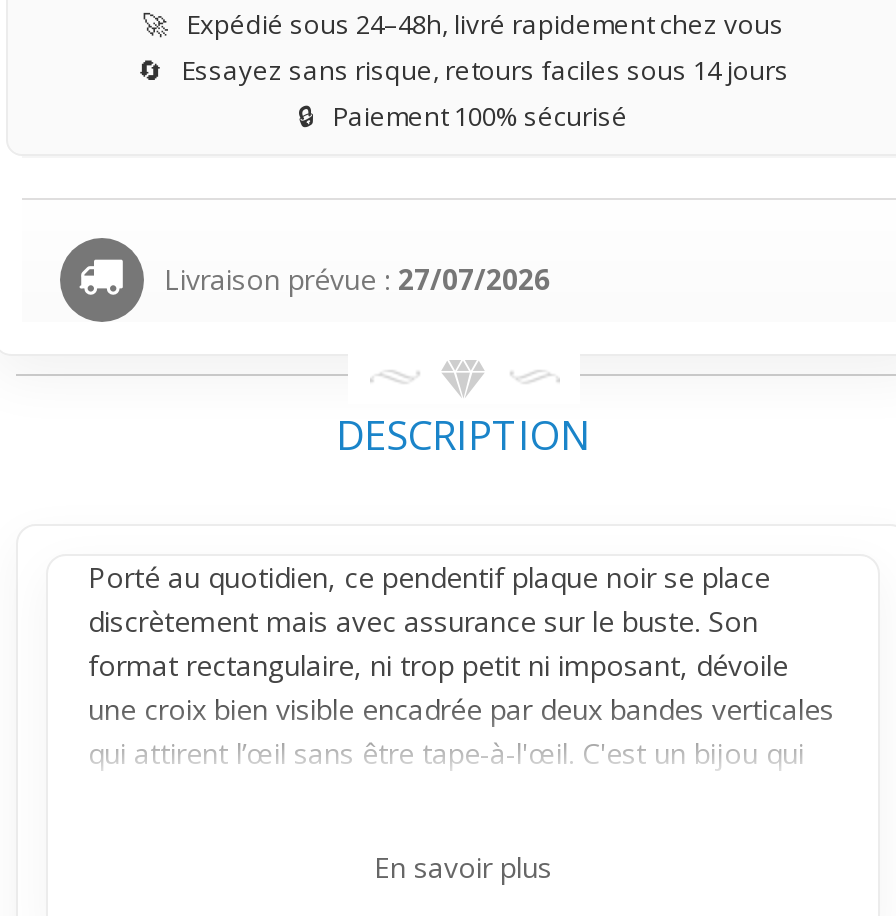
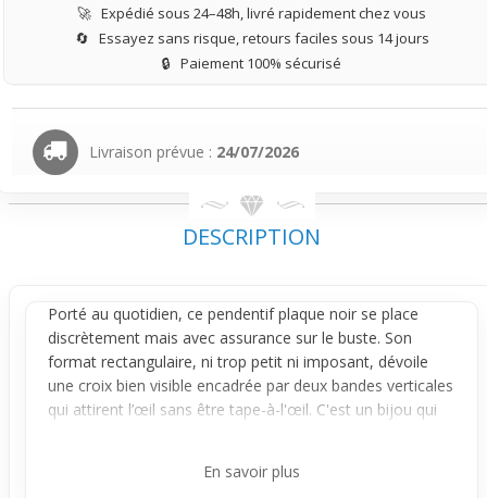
[164,260,550,298] Livraison prévue : 27/07/2026 -> [89,141,299,162] Livraison prévue : 24/07/2026

